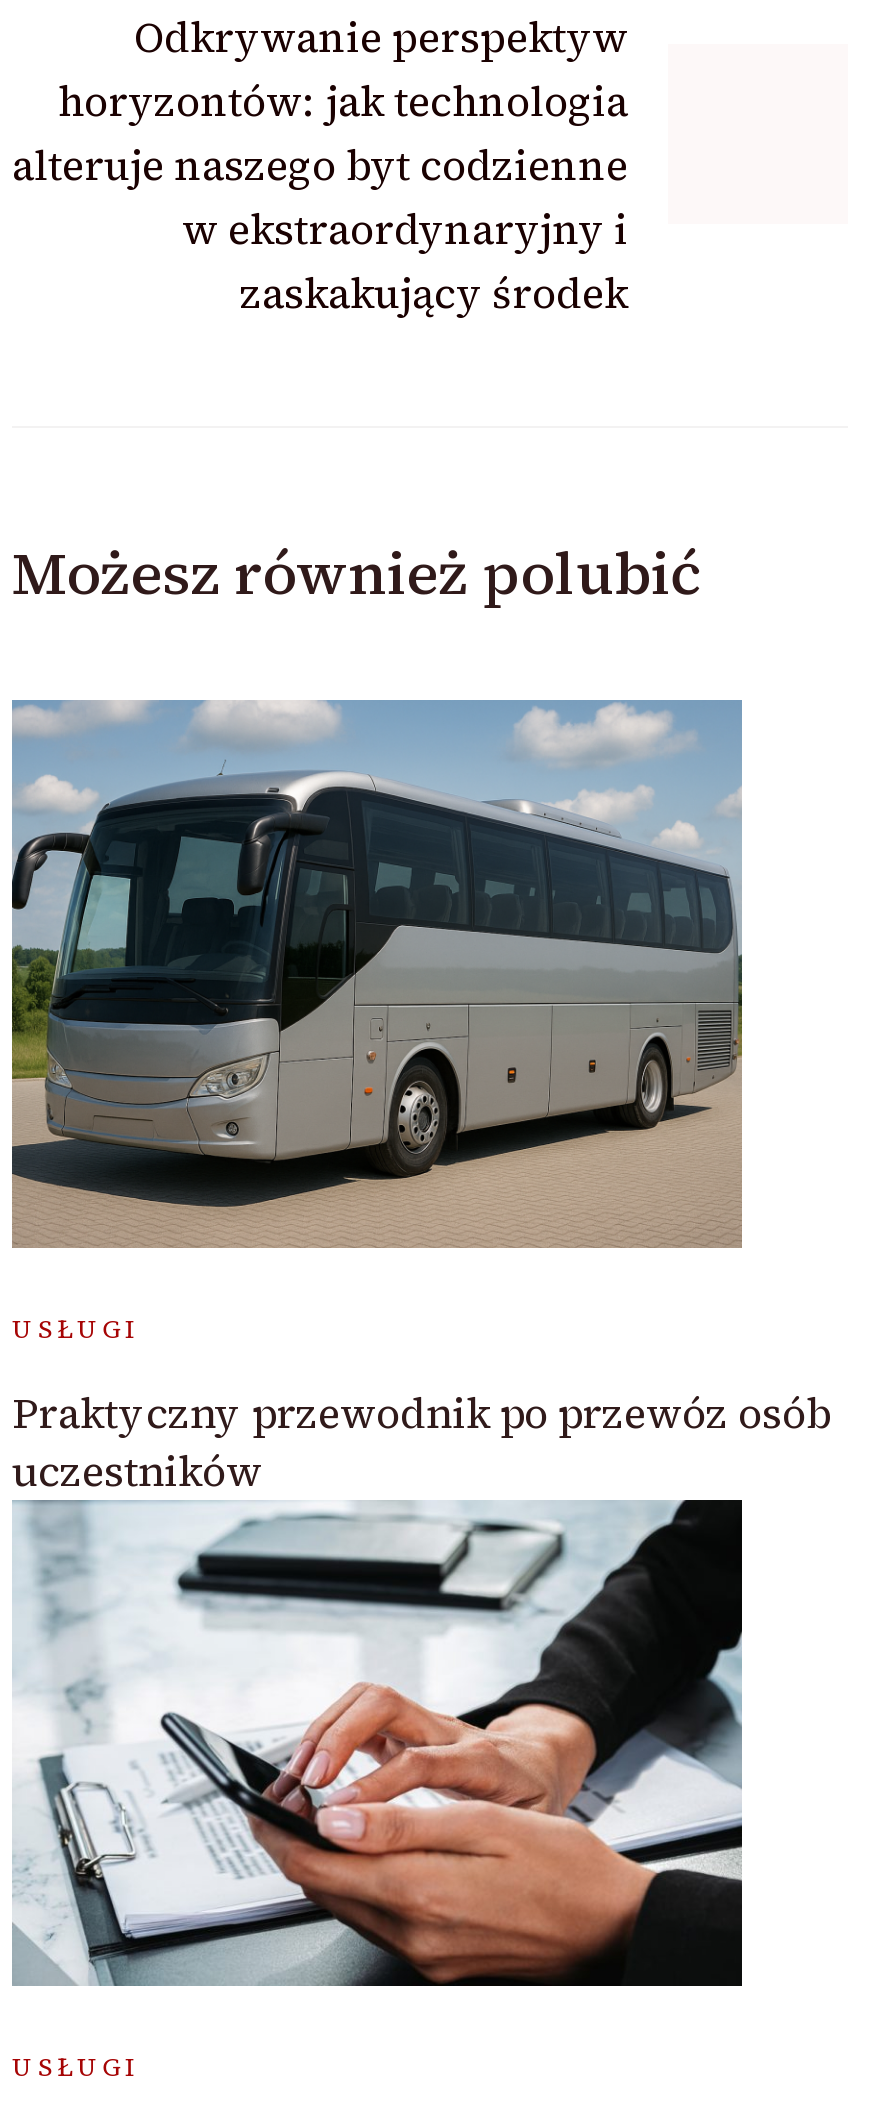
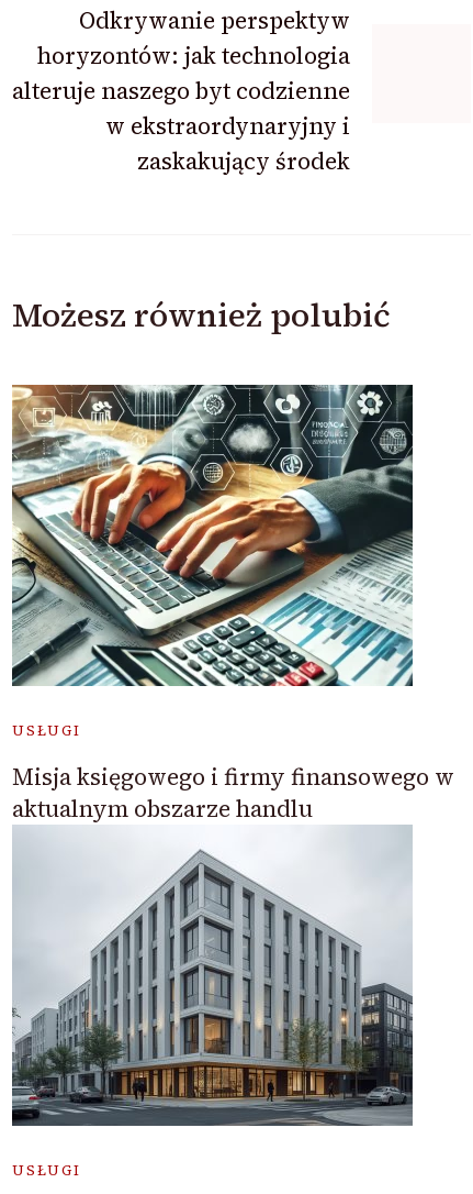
[10,698,742,1250] [image] -> [11,384,414,687] [image]
[12,1383,830,1499] Praktyczny przewodnik po przewóz osób | uczestników -> [12,761,454,825] Misja księgowego i firmy finansowego w | aktualnym obszarze handlu
[14,1498,744,1988] [image] -> [12,834,414,1127] [image]

